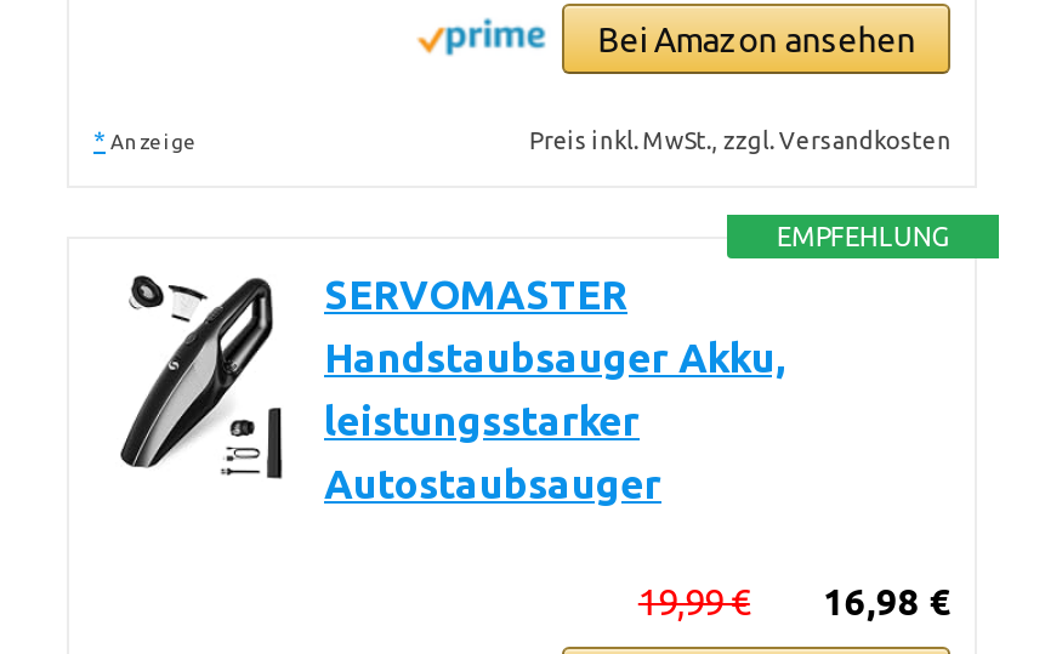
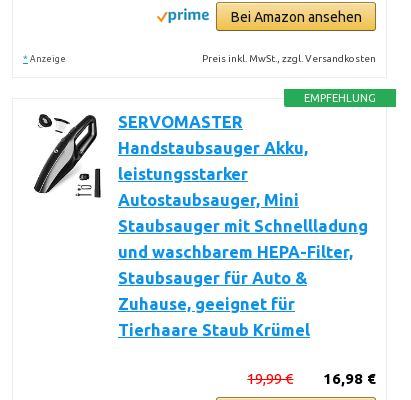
[324,462,661,506] Autostaubsauger -> [118,191,368,339] Autostaubsauger, Mini | Staubsauger mit Schnellladung | und waschbarem HEPA-Filter, | Staubsauger für Auto & | Zuhause, geeignet für | Tierhaare Staub Krümel

